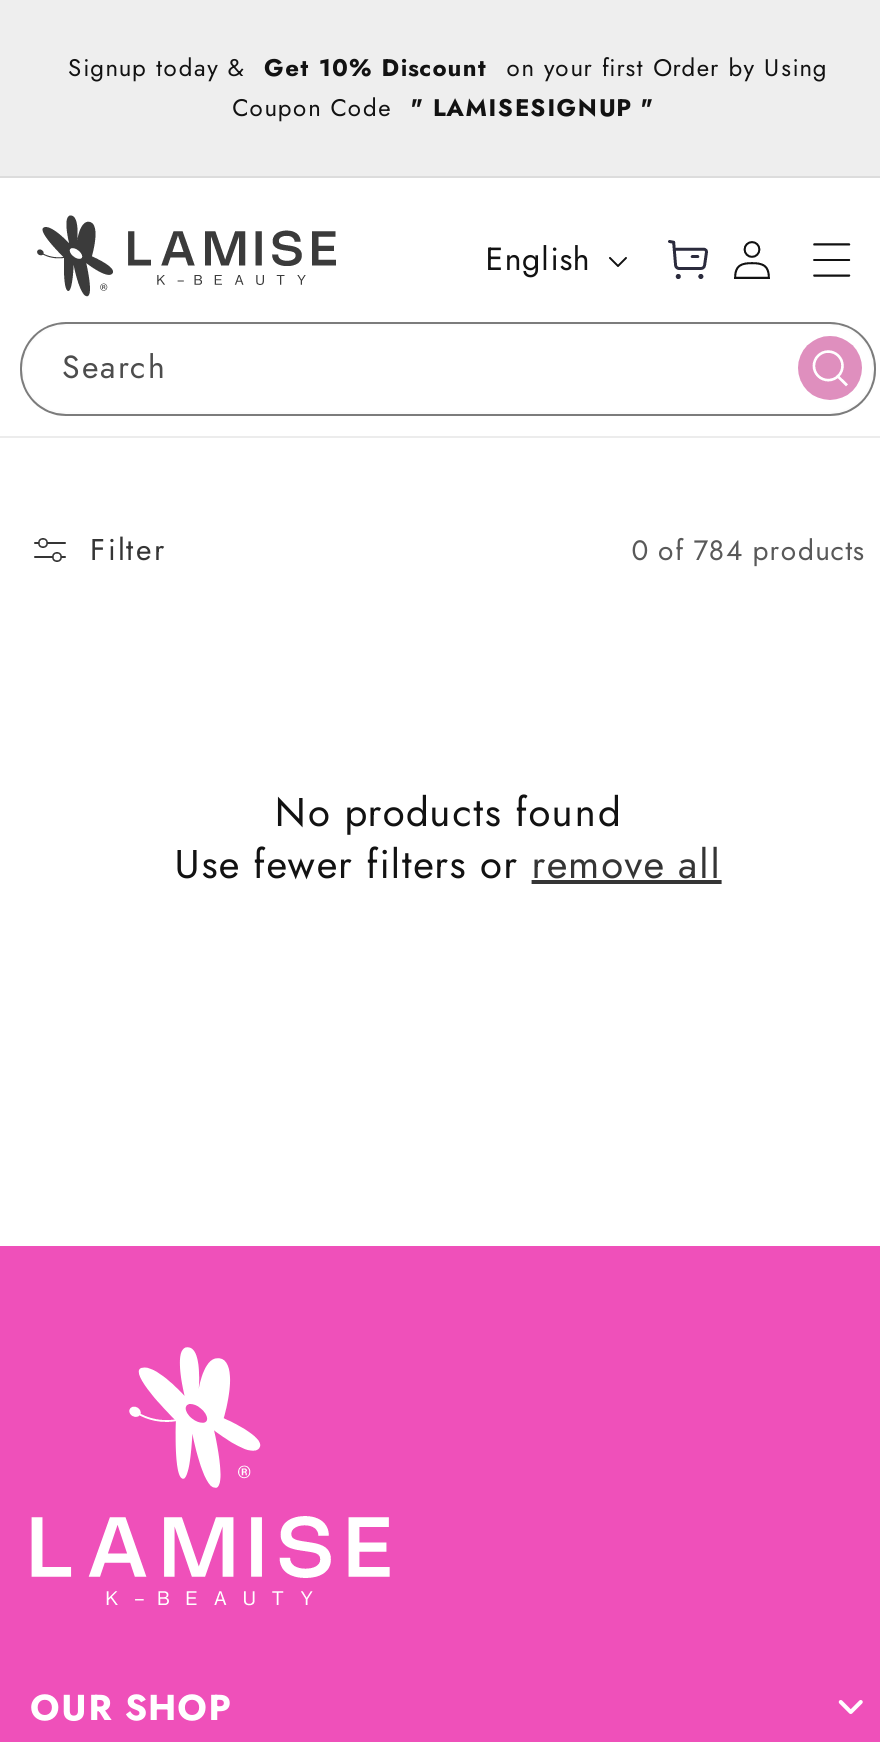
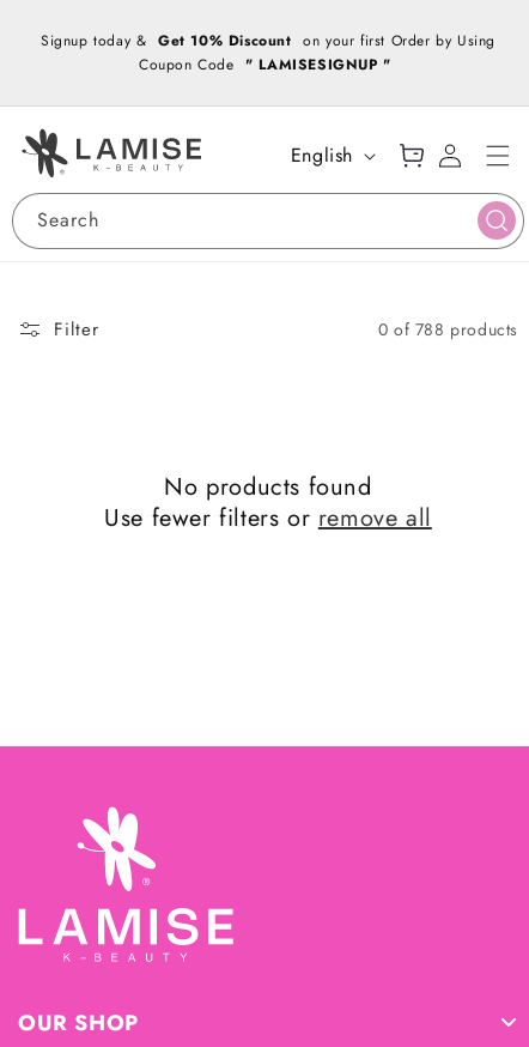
[632,529,866,569] 0 of 784 products -> [378,317,518,341] 0 of 788 products

